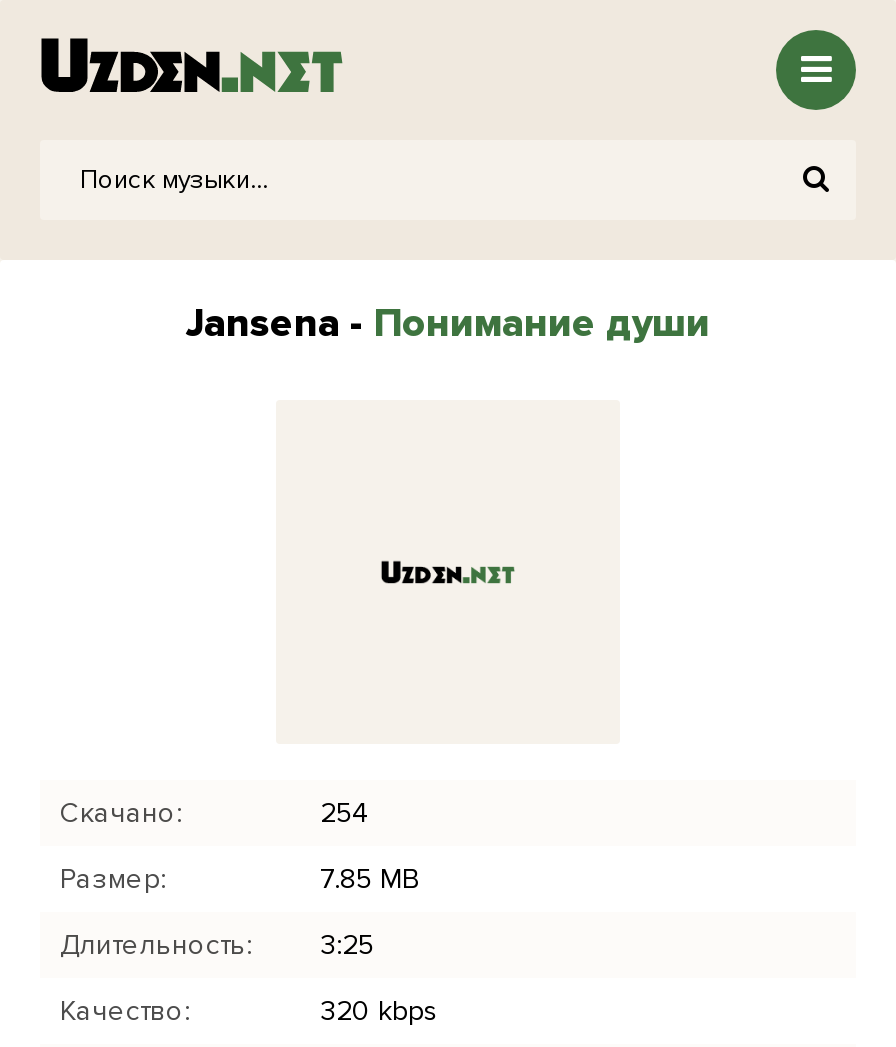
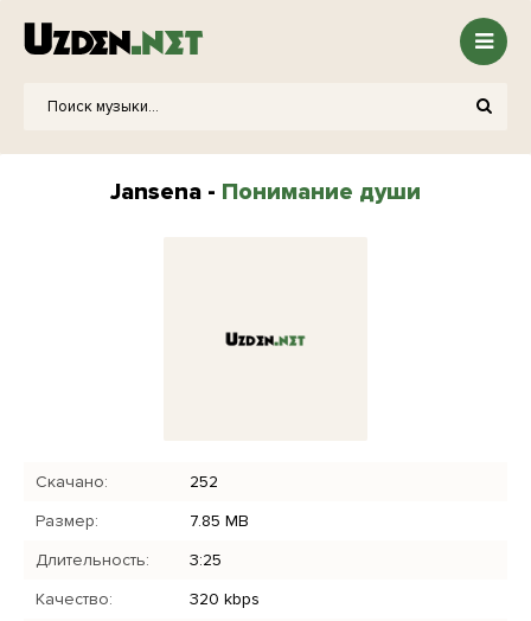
[320,796,370,830] 254 -> [190,472,218,492] 252

